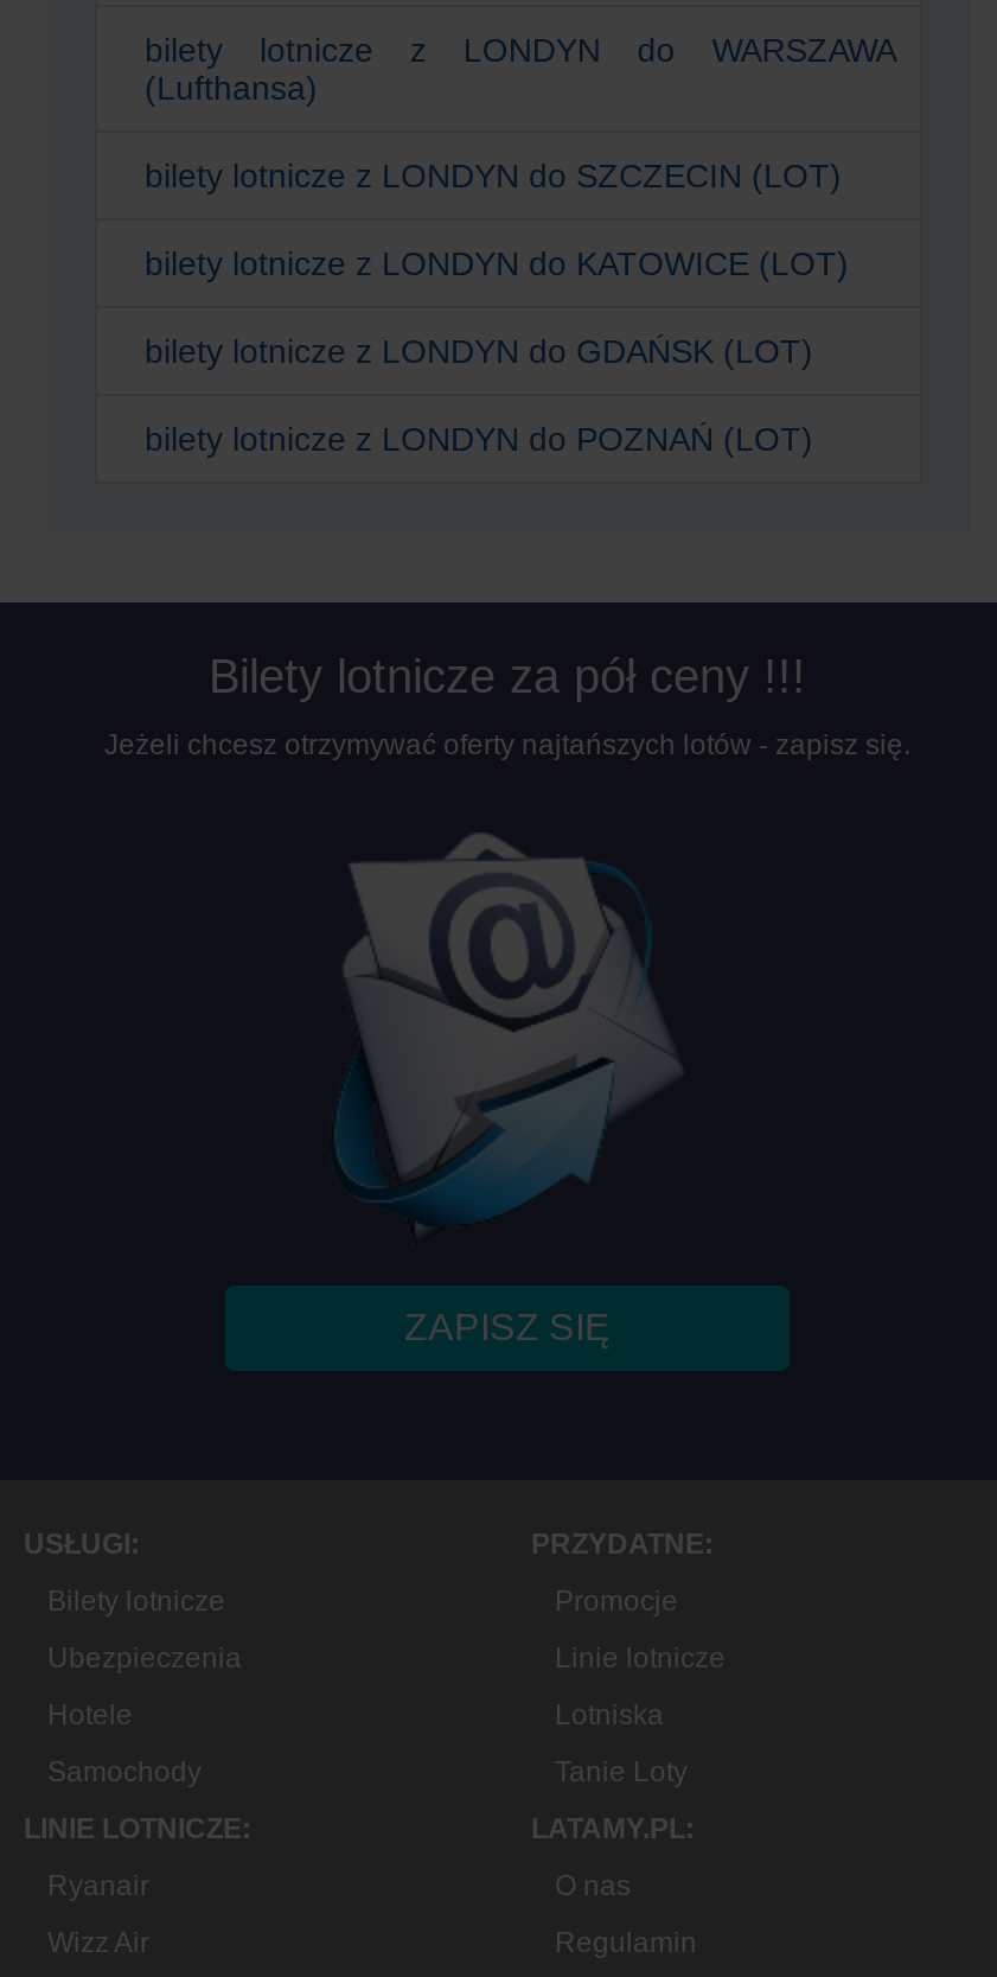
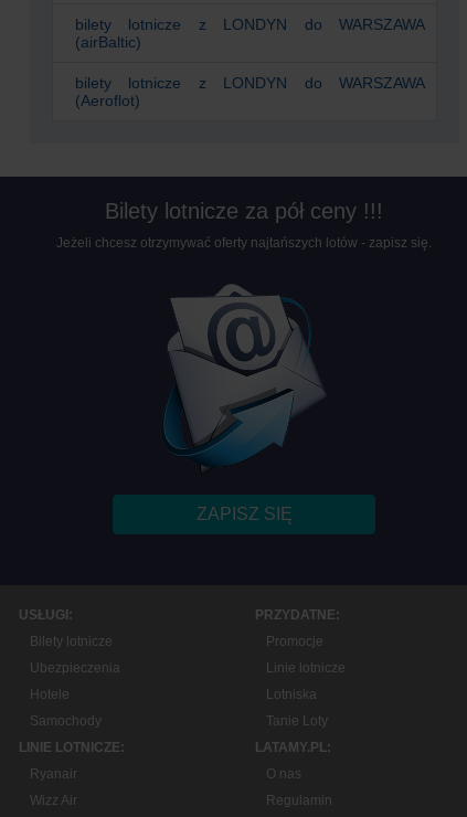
[145,69,849,458] (Lufthansa) | bilety lotnicze z LONDYN do SZCZECIN (LOT) | bilety lotnicze z LONDYN do KATOWICE (LOT) | bilety lotnicze z LONDYN do GDAŃSK (LOT) | bilety lotnicze z LONDYN do POZNAŃ (LOT) -> [75,33,425,109] (airBaltic) | bilety lotnicze z LONDYN do WARSZAWA | (Aeroflot)

